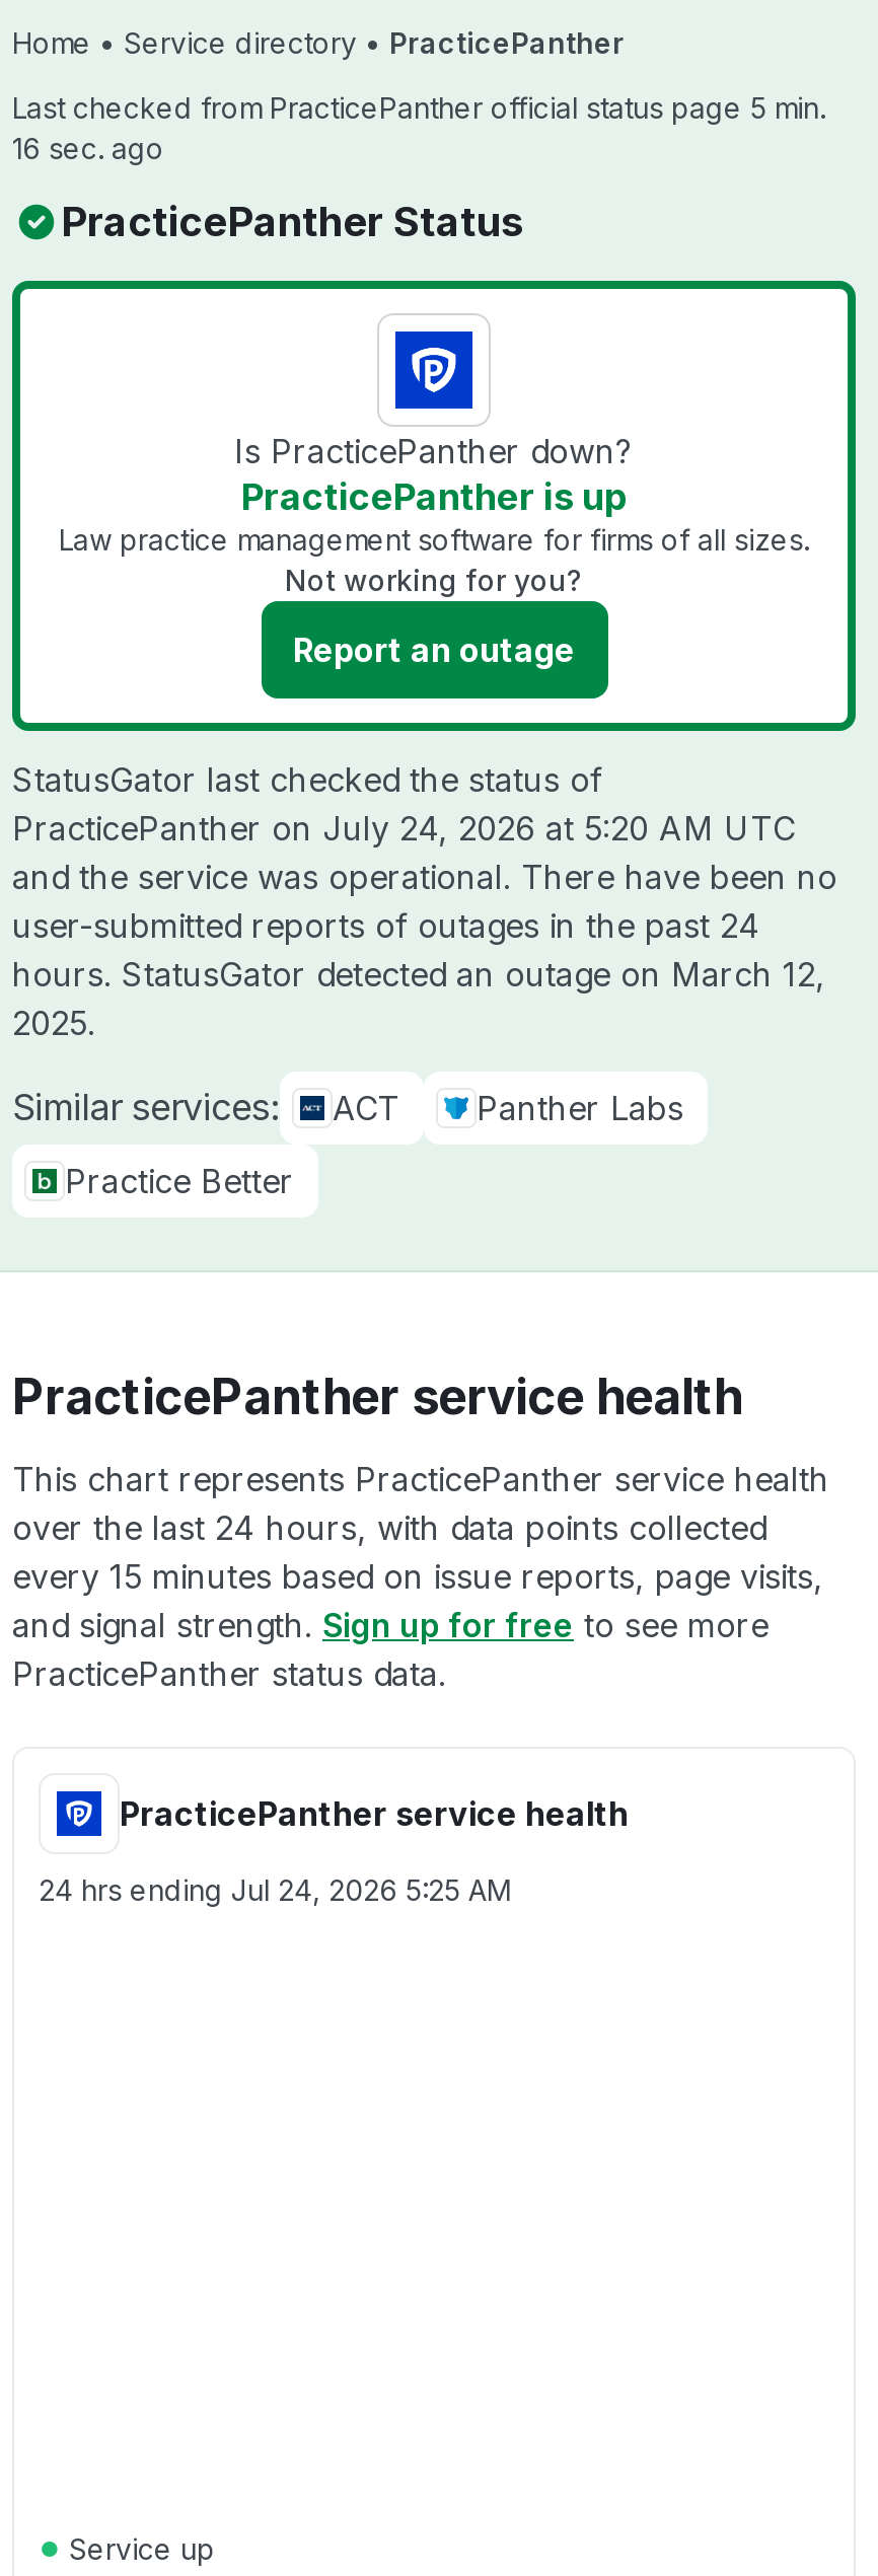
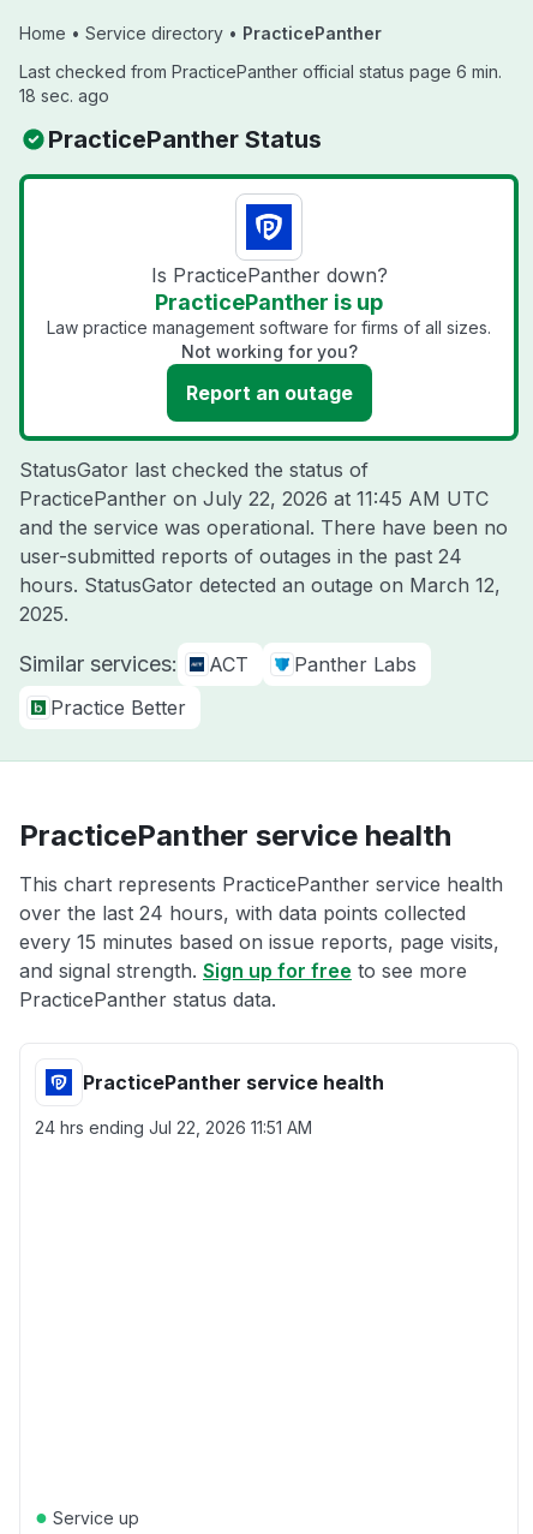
[12,90,825,125] Last checked from PracticePanther official status page 5 min. -> [19,61,502,82] Last checked from PracticePanther official status page 6 min.
[12,131,164,165] 16 sec. ago -> [19,85,109,106] 18 sec. ago
[12,808,795,849] PracticePanther on July 24, 2026 at 5:20 AM UTC -> [19,487,489,511] PracticePanther on July 22, 2026 at 11:45 AM UTC
[39,1872,511,1907] 24 hrs ending Jul 24, 2026 5:25 AM -> [35,1117,312,1138] 24 hrs ending Jul 22, 2026 11:51 AM

